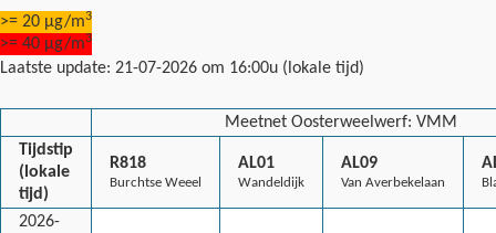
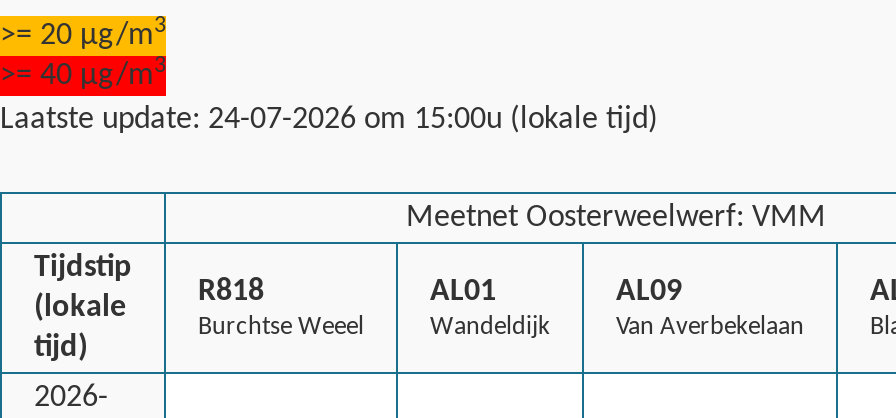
[0,60,364,77] Laatste update: 21-07-2026 om 16:00u (lokale tijd) -> [0,104,658,136] Laatste update: 24-07-2026 om 15:00u (lokale tijd)

